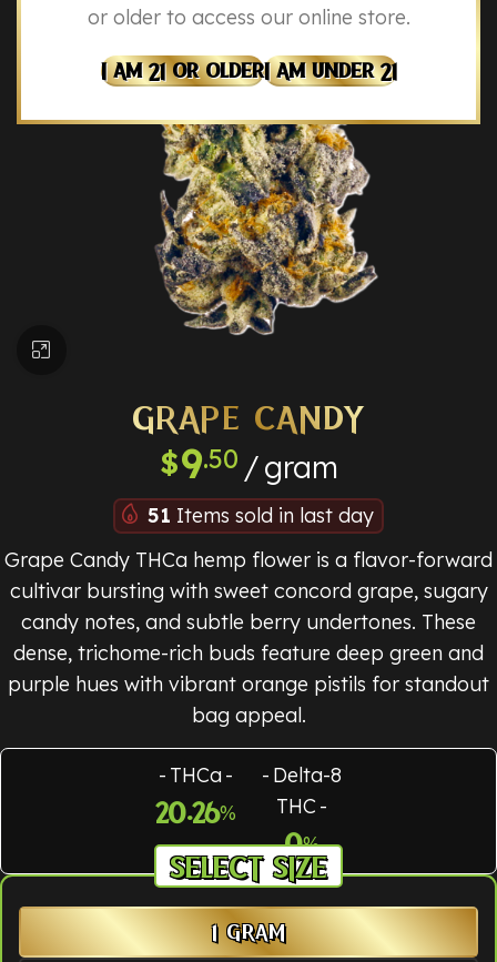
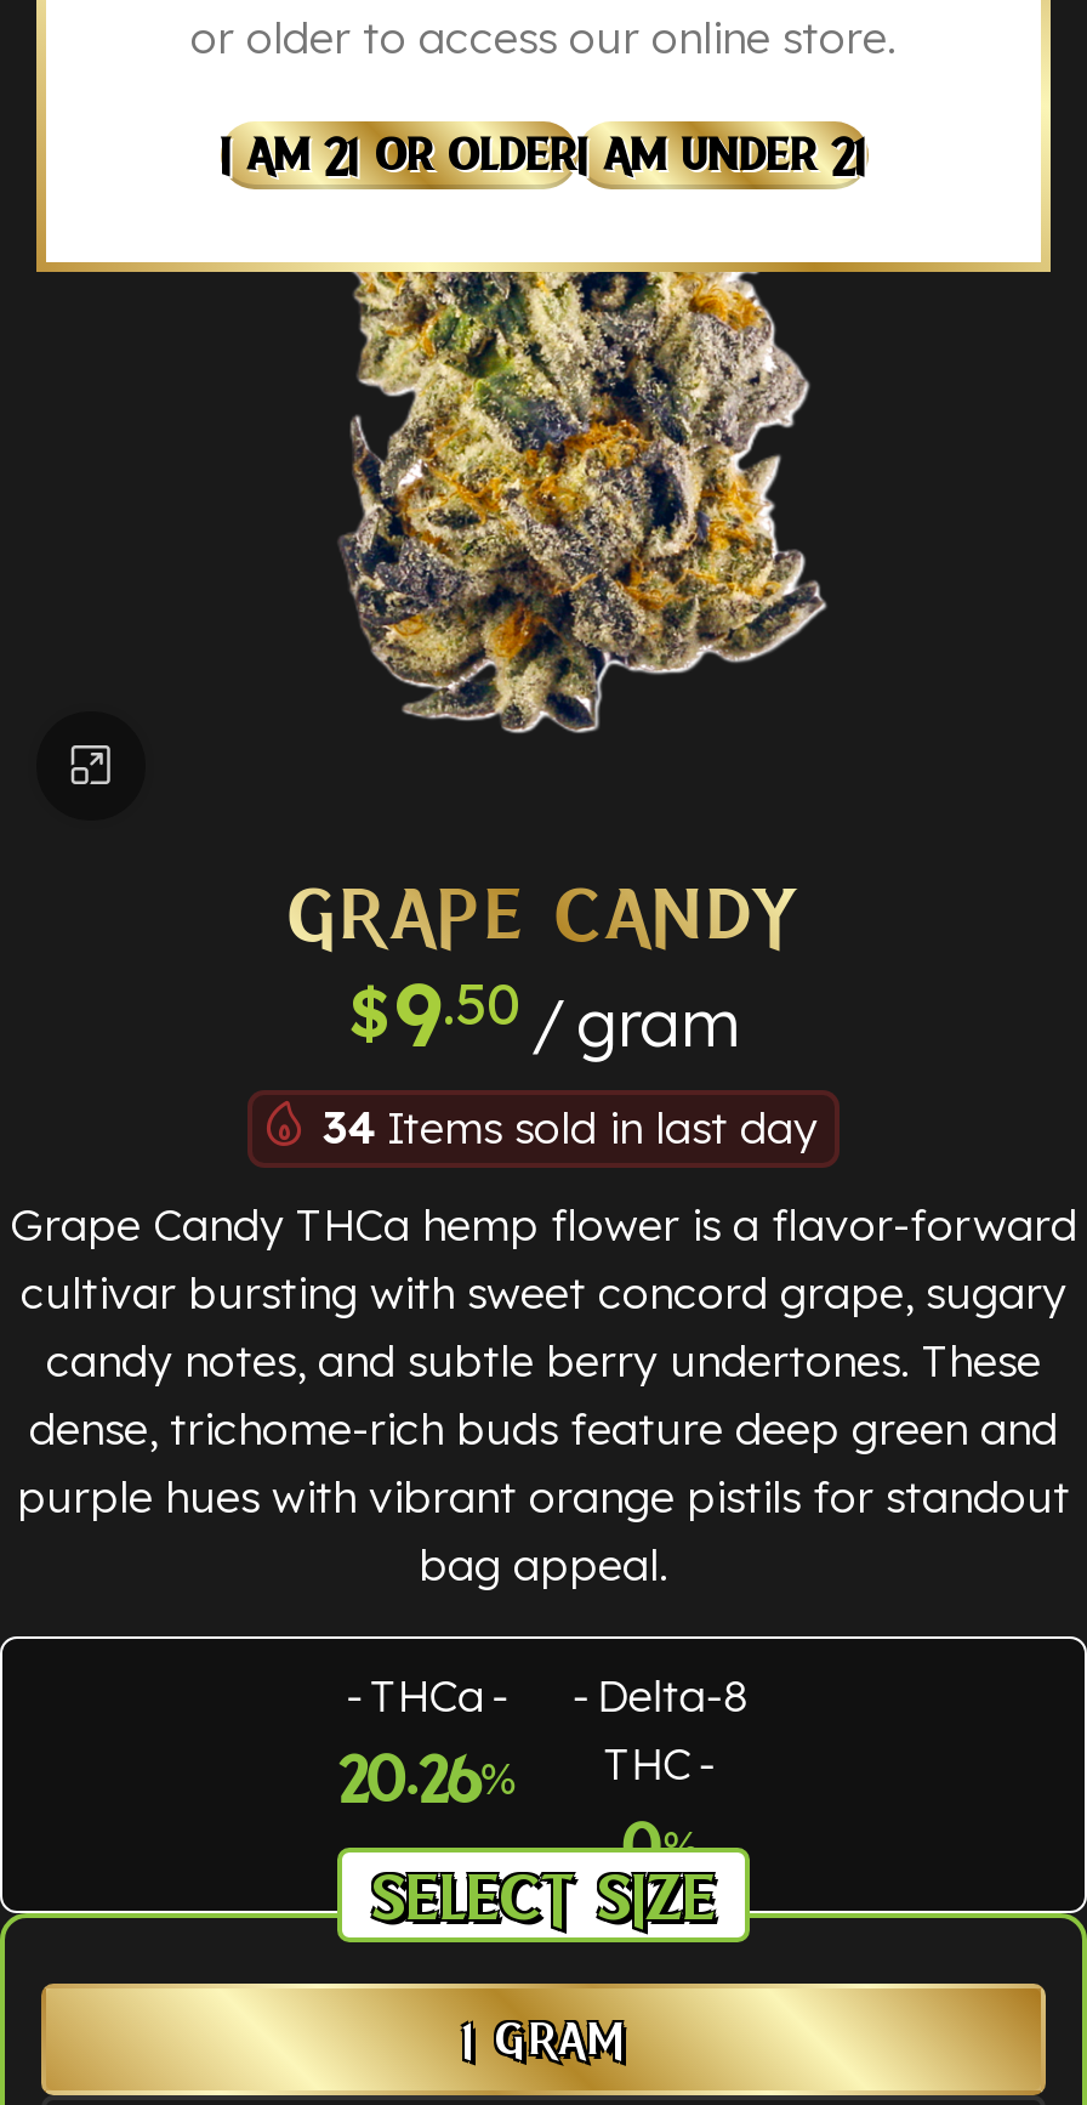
[148,503,374,528] 51 Items sold in last day -> [323,1100,818,1156] 34 Items sold in last day

